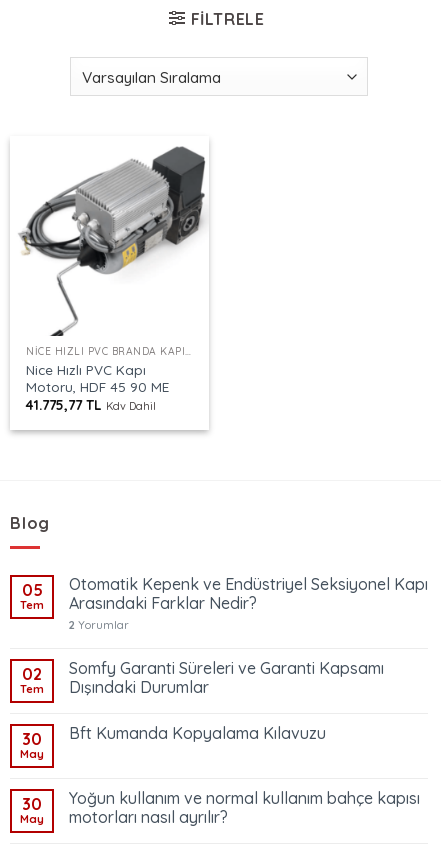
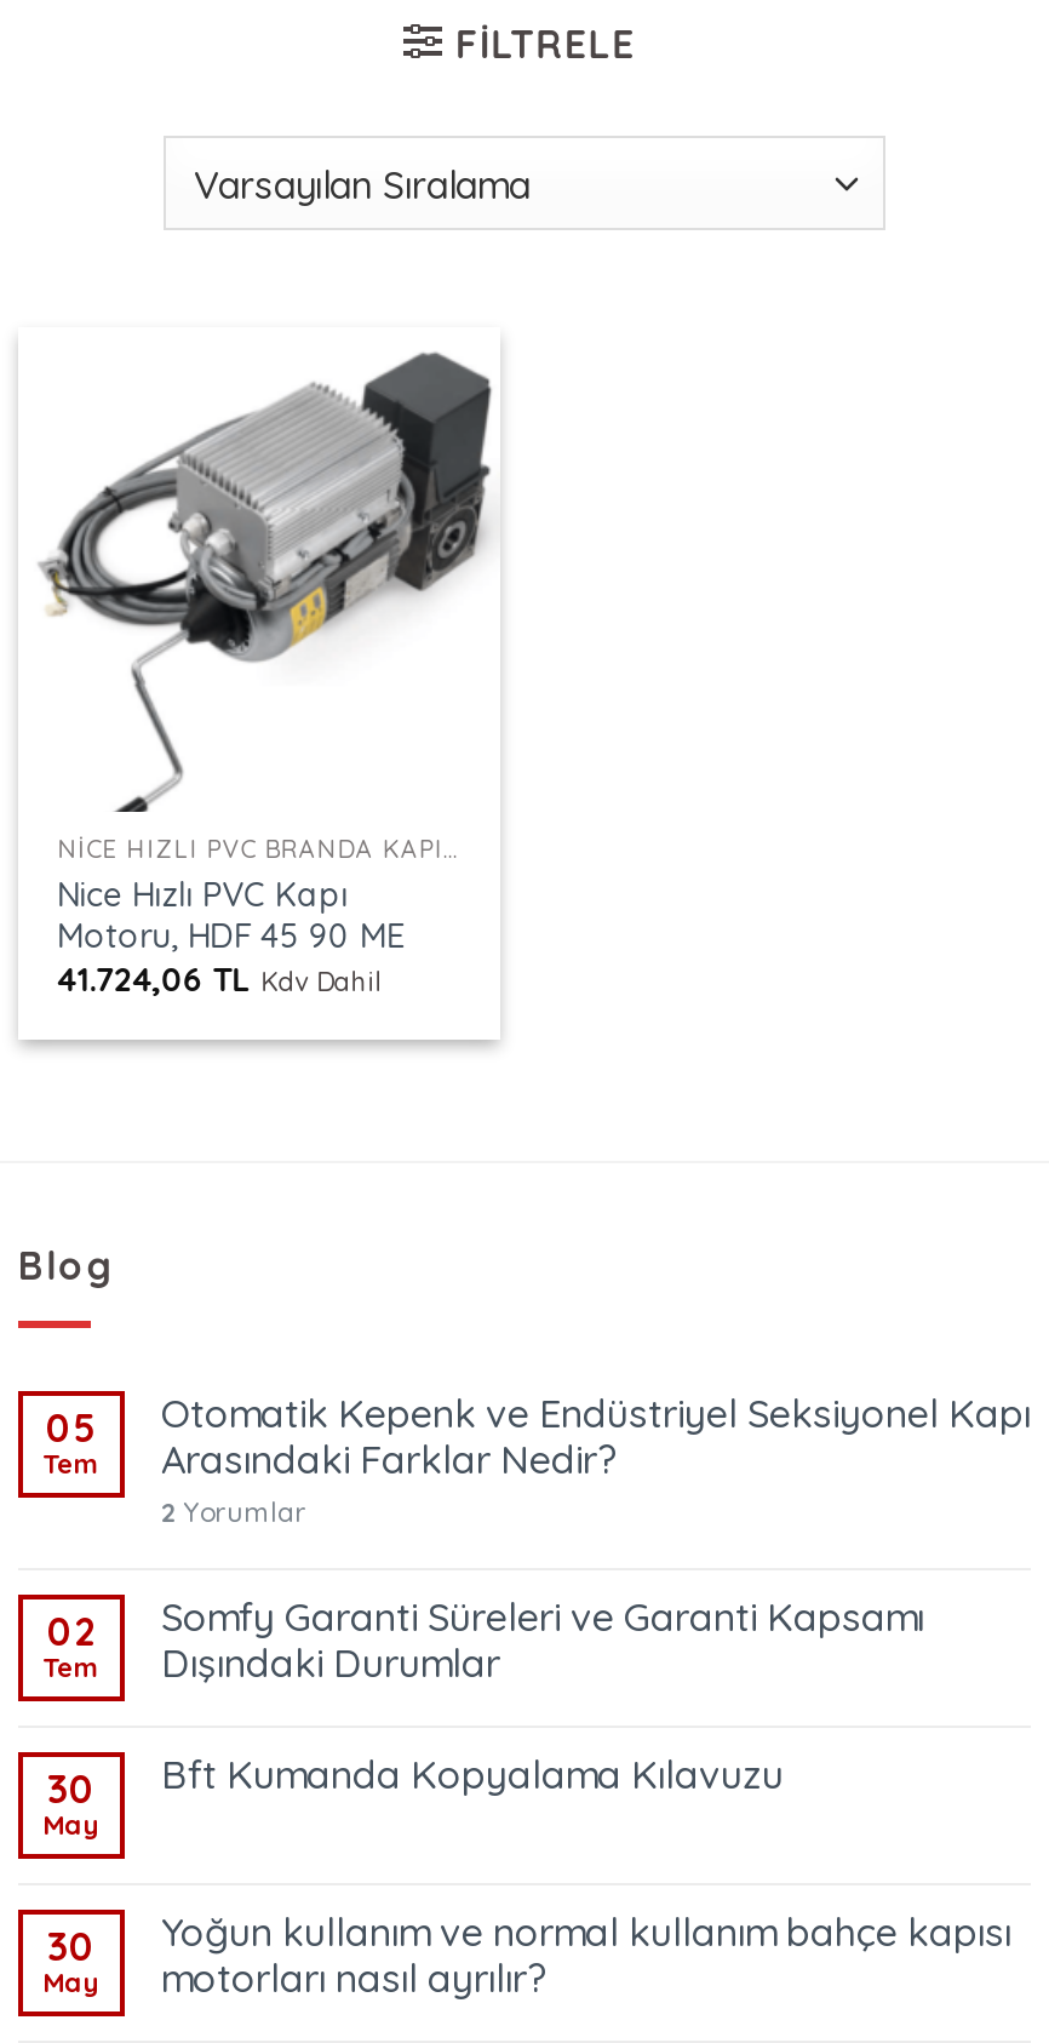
[26,396,156,413] 41.775,77 TL Kdv Dahil -> [57,958,382,999] 41.724,06 TL Kdv Dahil

